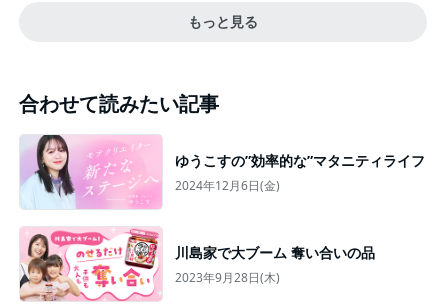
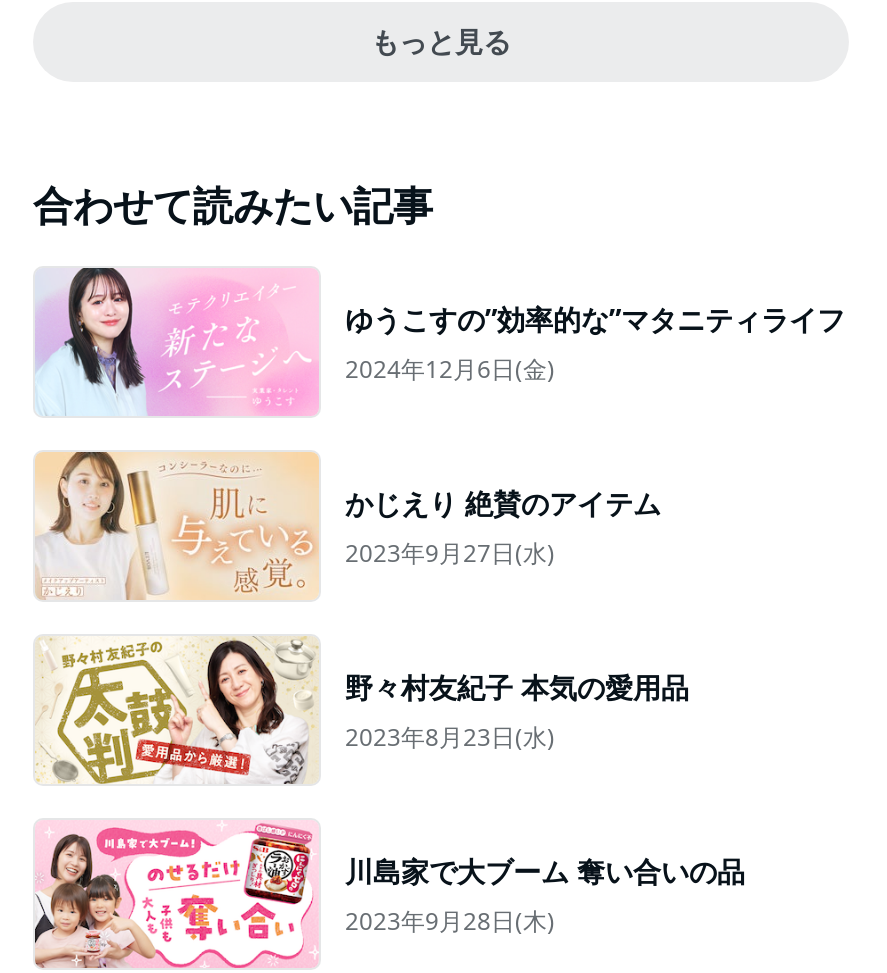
none -> [35,450,661,600] [image] | かじえり 絶賛のアイテム | 2023年9月27日(水)
none -> [35,636,689,786] [image] | 野々村友紀子 本気の愛用品 | 2023年8月23日(水)

